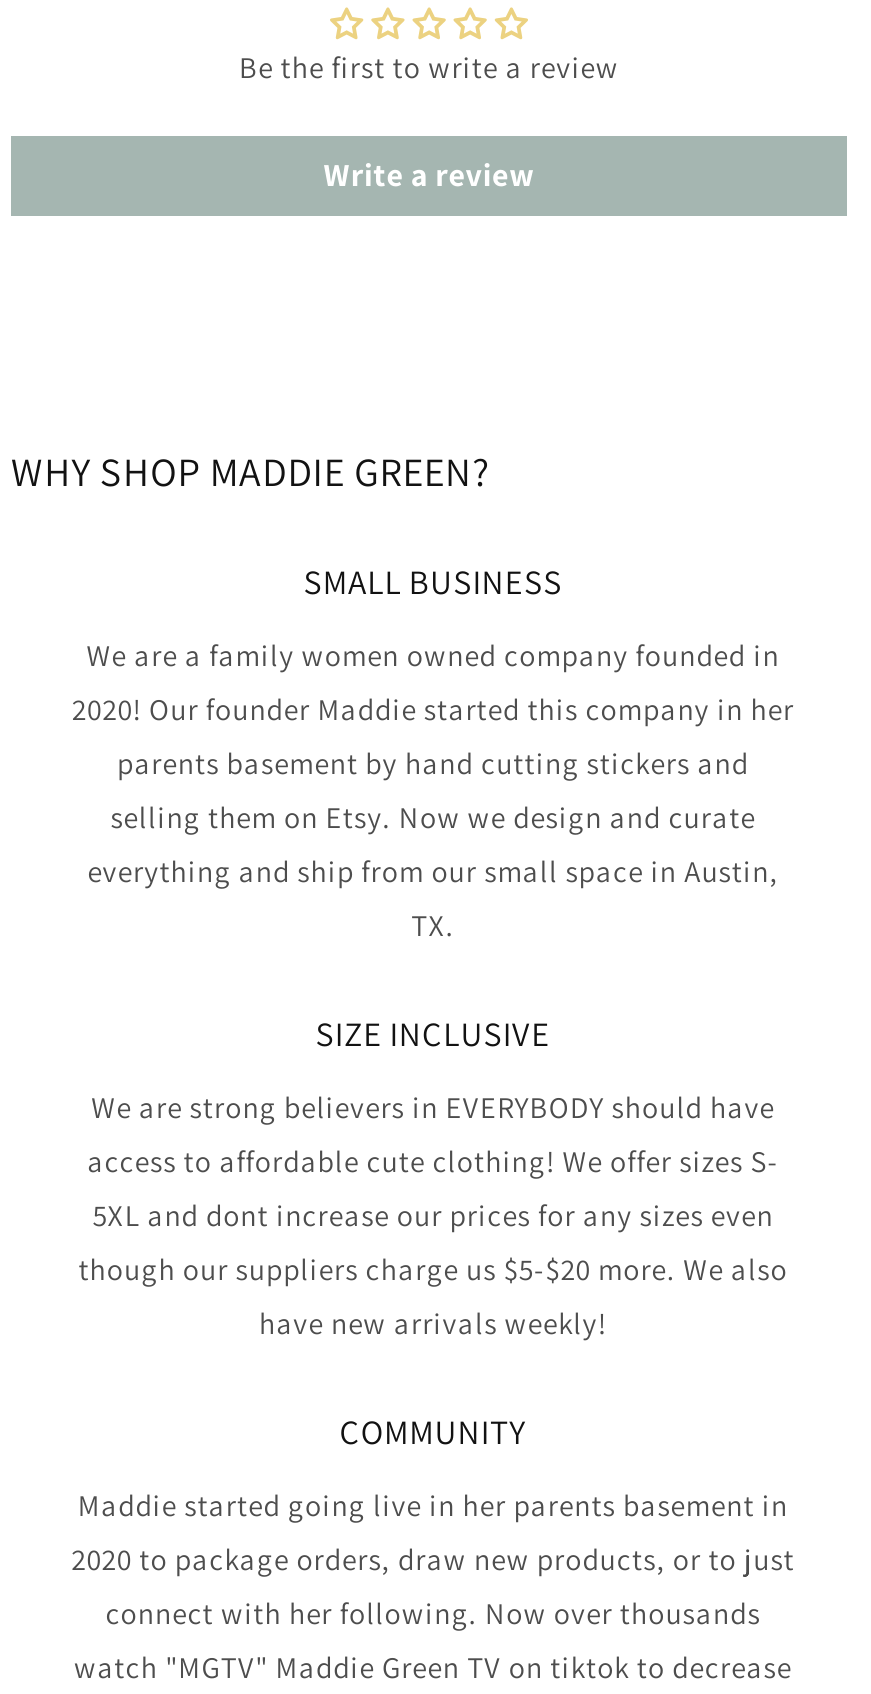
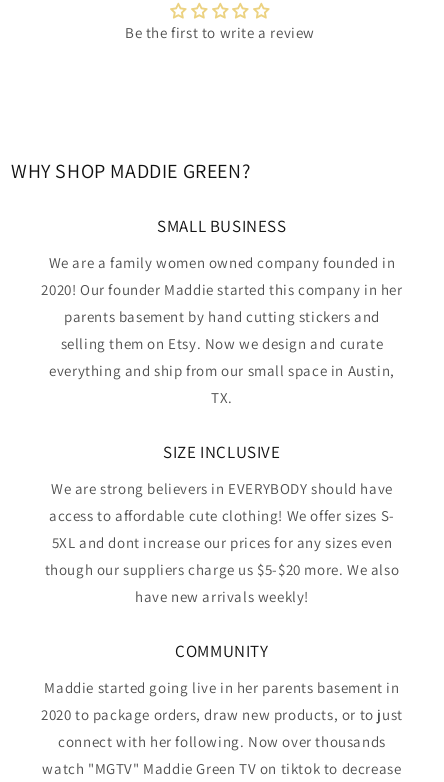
[324,154,534,196] Write a review -> none

